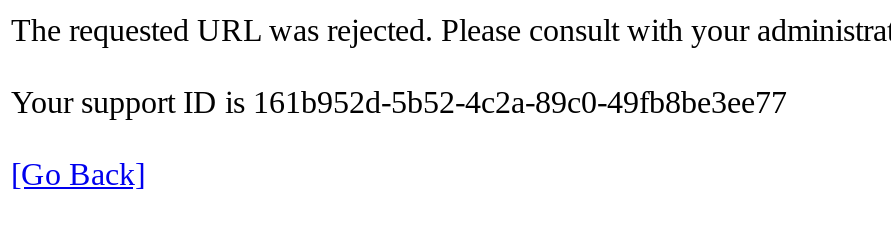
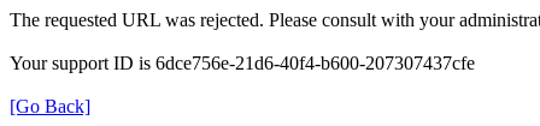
[11,85,787,119] Your support ID is 161b952d-5b52-4c2a-89c0-49fb8be3ee77 -> [10,53,475,73] Your support ID is 6dce756e-21d6-40f4-b600-207307437cfe

